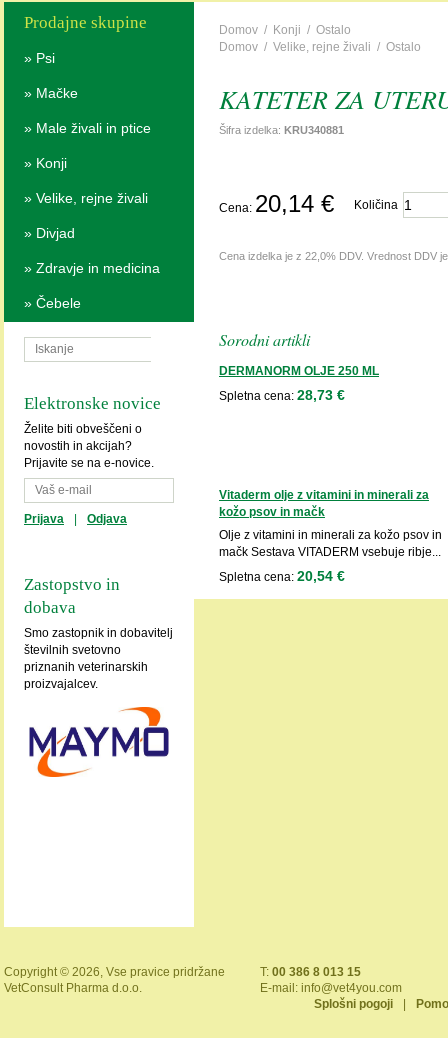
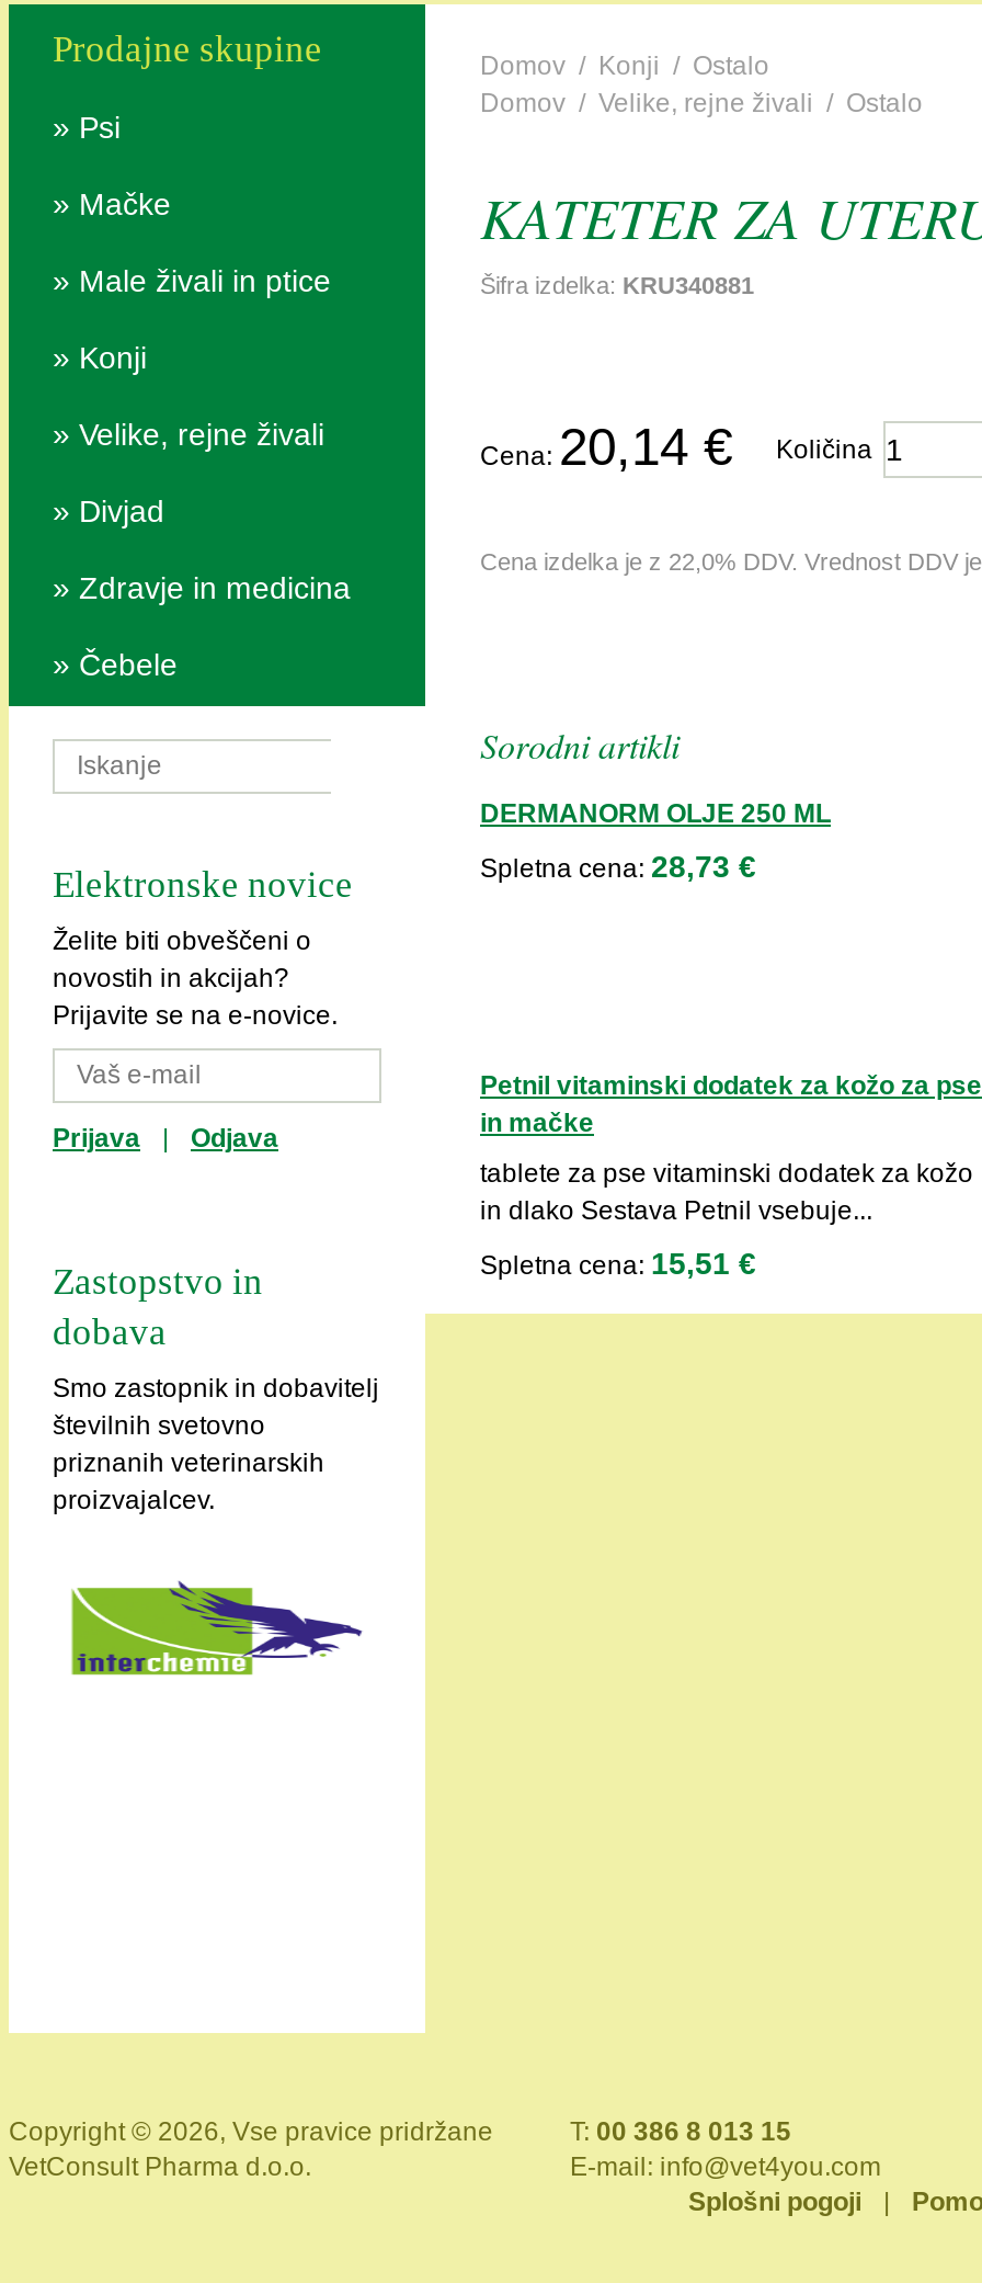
[219,488,429,519] Vitaderm olje z vitamini in minerali za | kožo psov in mačk -> [480,1070,982,1138] Petnil vitaminski dodatek za kožo za pse | in mačke
[219,528,442,559] Olje z vitamini in minerali za kožo psov in | mačk Sestava VITADERM vsebuje ribje... -> [480,1158,973,1226] tablete za pse vitaminski dodatek za kožo | in dlako Sestava Petnil vsebuje...
[219,568,345,584] Spletna cena: 20,54 € -> [480,1246,756,1281] Spletna cena: 15,51 €
[28,706,170,778] [image] -> [64,1551,370,1704] [image]

